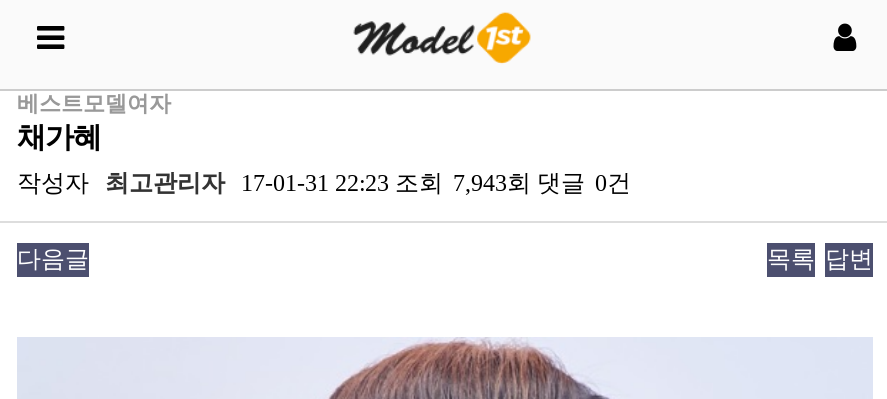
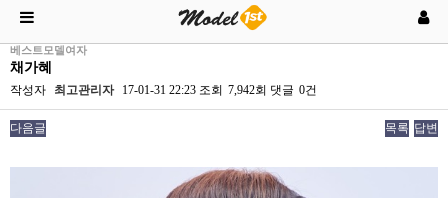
[17,169,631,197] 작성자 최고관리자 17-01-31 22:23 조회 7,943회 댓글 0건 -> [10,83,317,97] 작성자 최고관리자 17-01-31 22:23 조회 7,942회 댓글 0건

